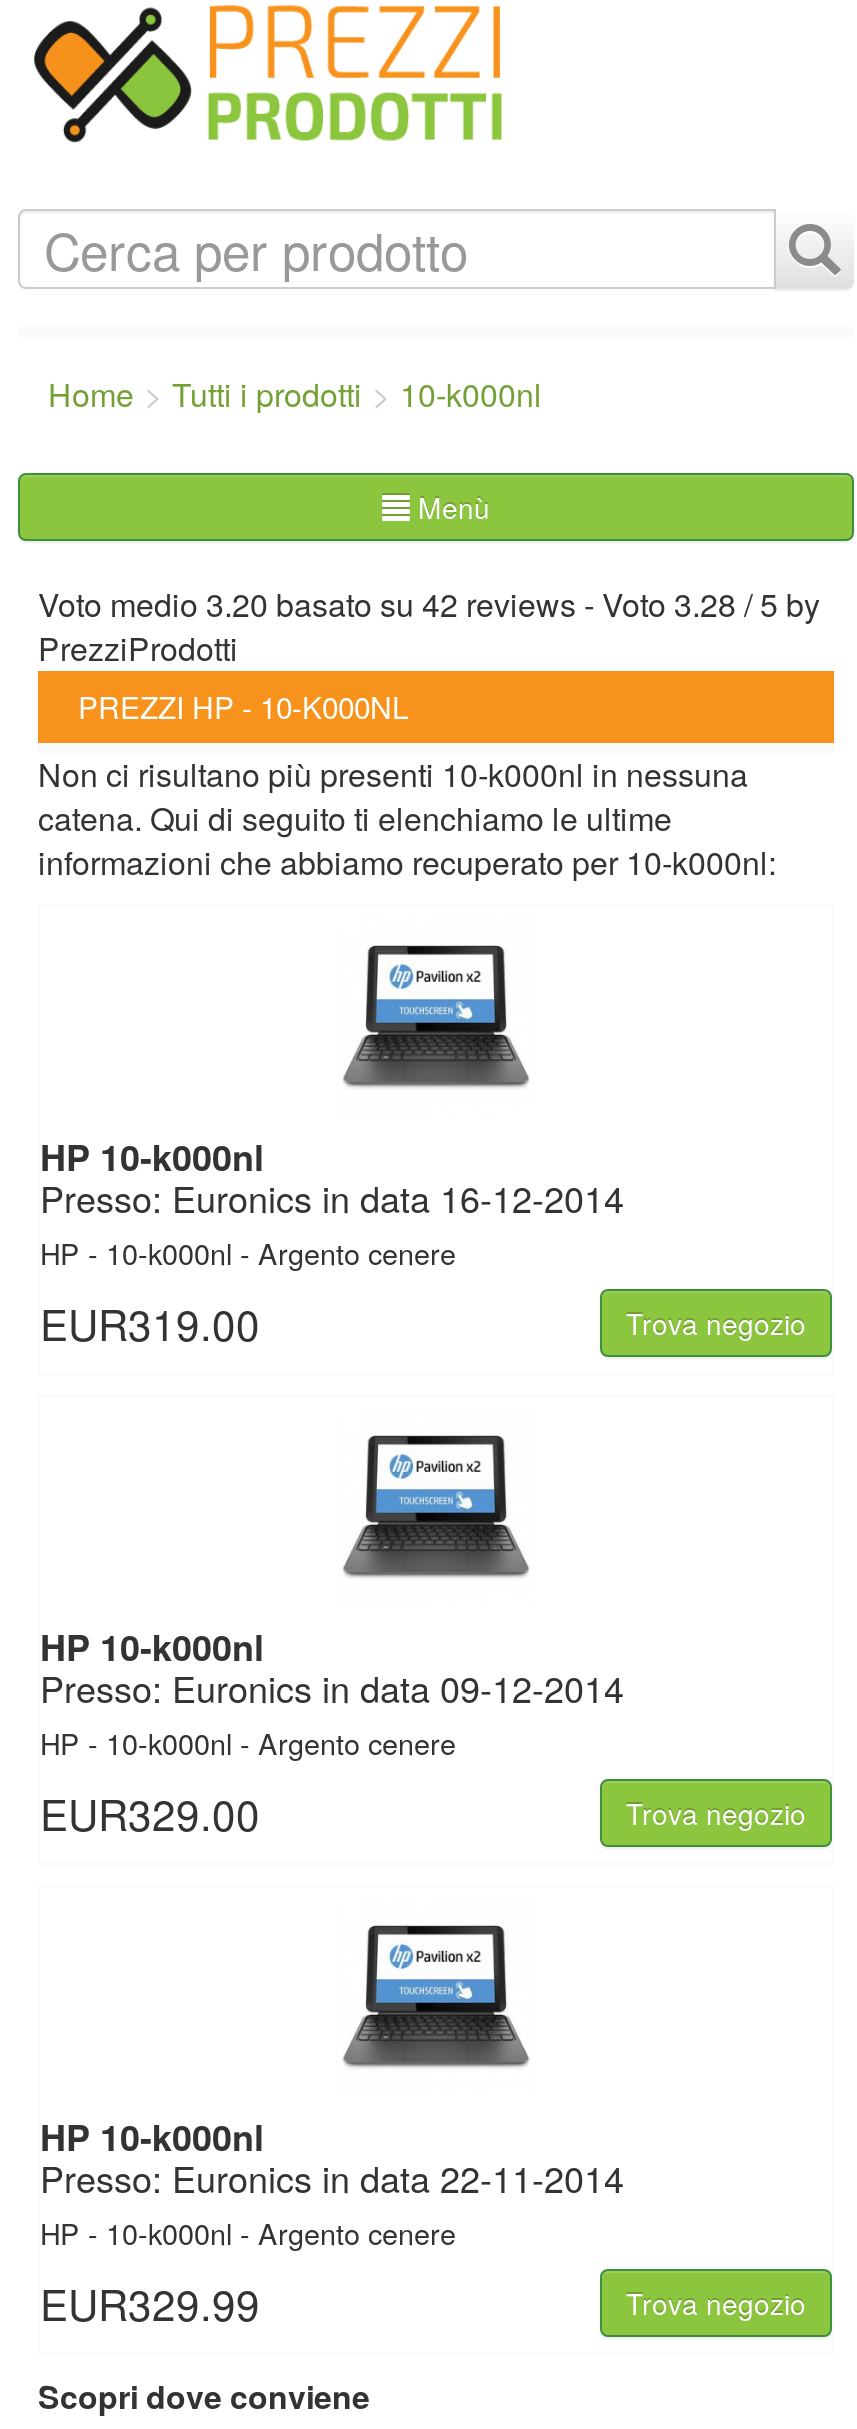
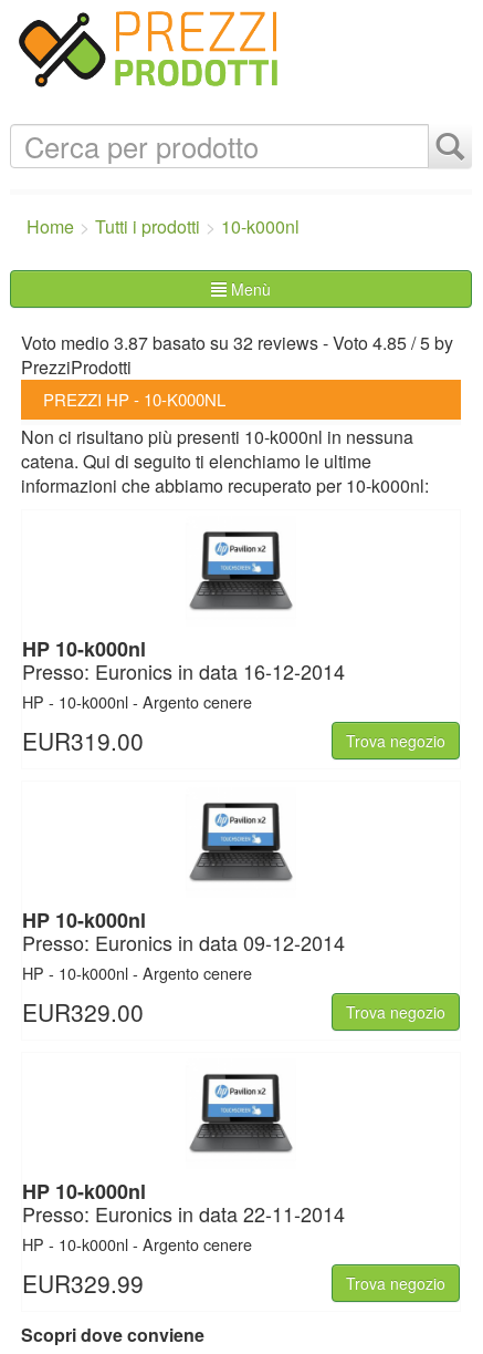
[38,581,820,627] Voto medio 3.20 basato su 42 reviews - Voto 3.28 / 5 by -> [21,330,453,355] Voto medio 3.87 basato su 32 reviews - Voto 4.85 / 5 by

